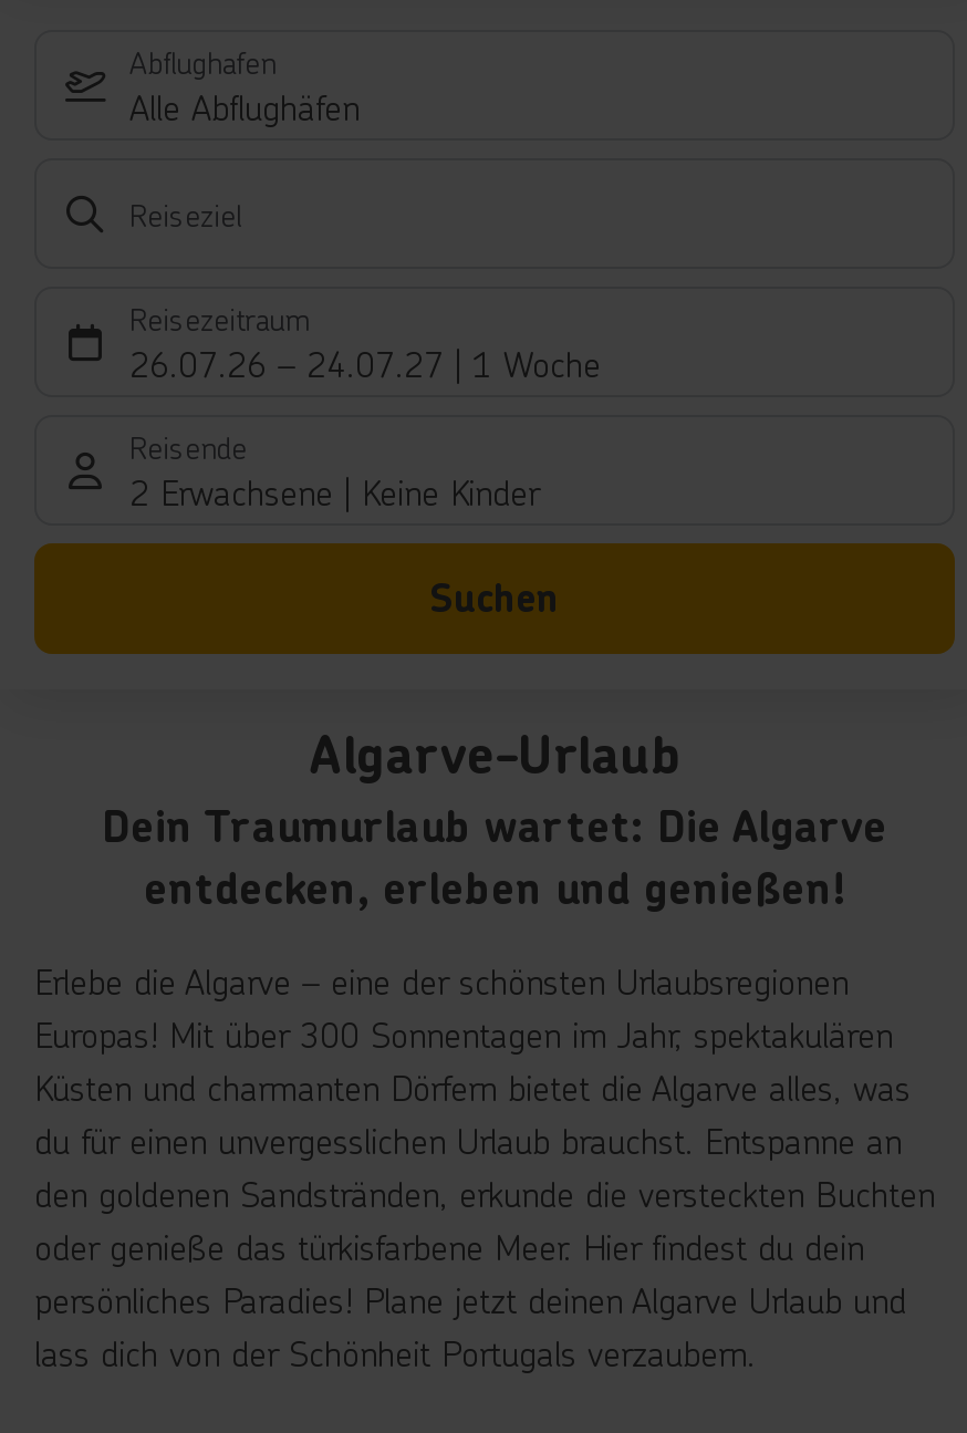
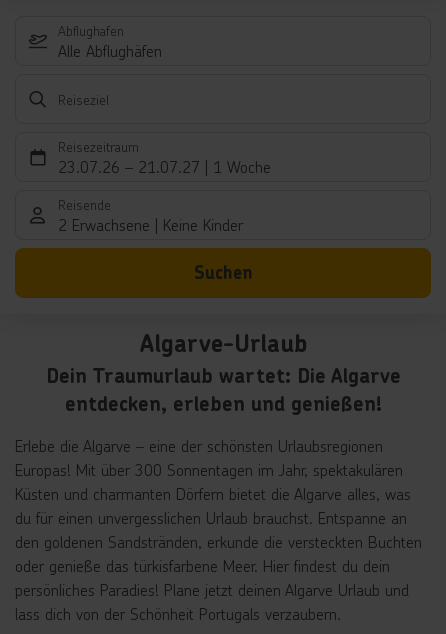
[129,339,601,385] 26.07.26 – 24.07.27 1 Woche -> [58,155,271,176] 23.07.26 – 21.07.27 1 Woche

